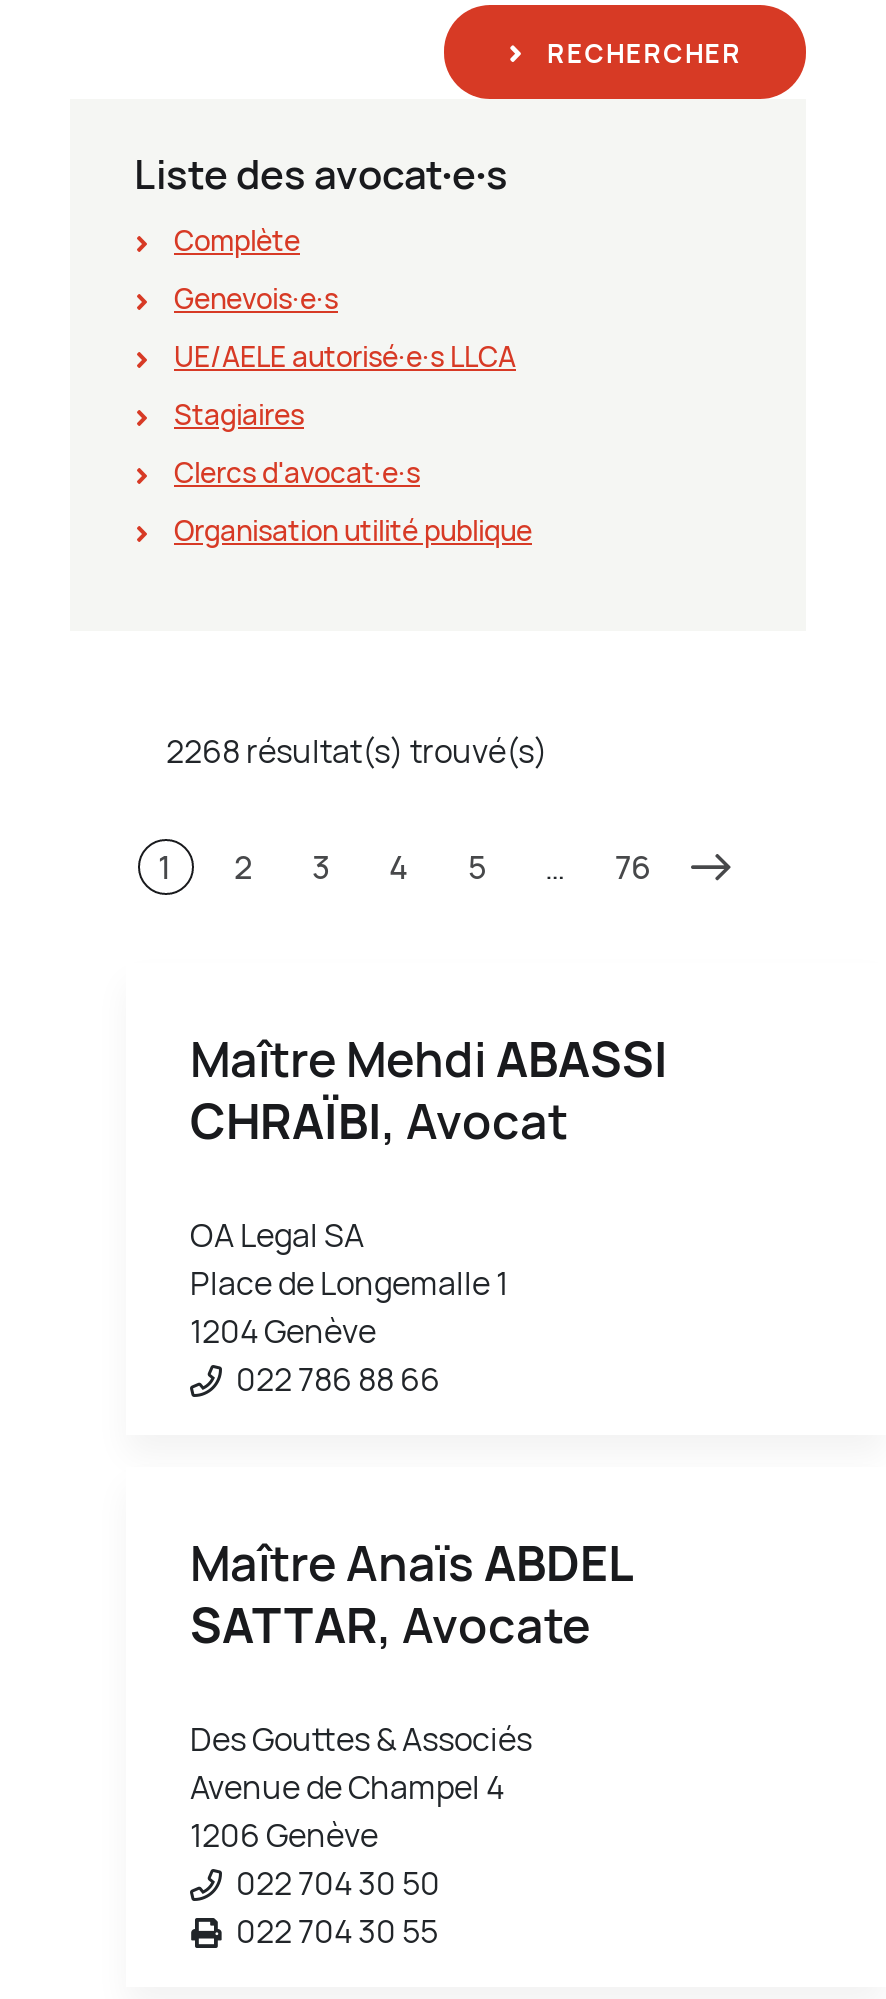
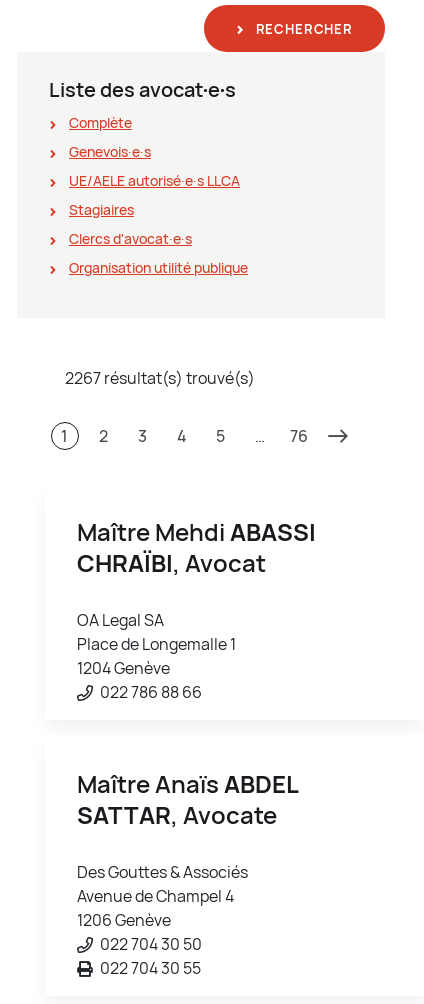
[166,729,548,773] 2268 résultat(s) trouvé(s) -> [65,367,255,389] 2267 résultat(s) trouvé(s)

